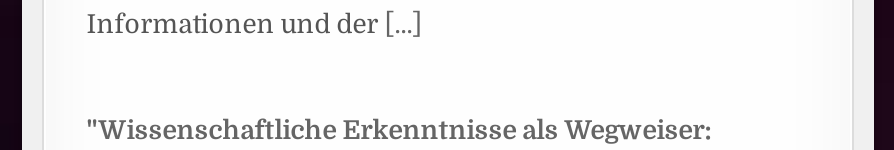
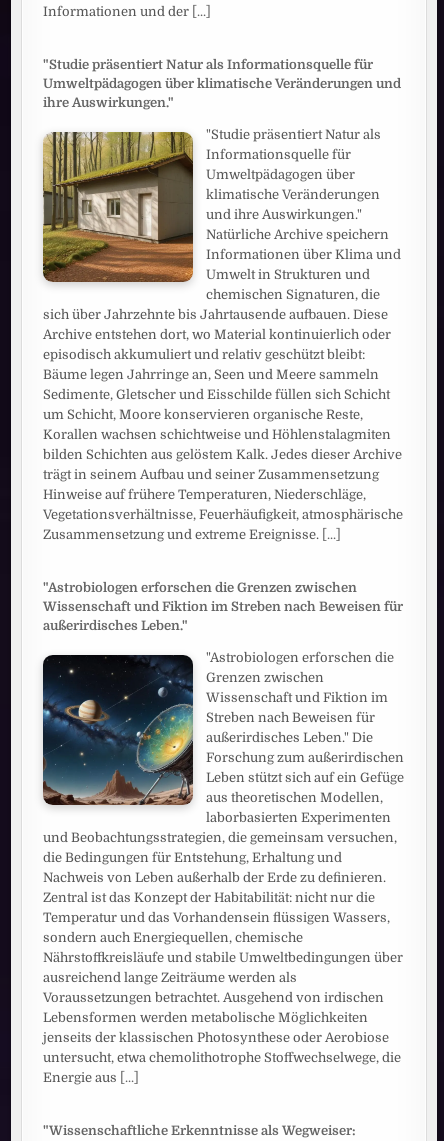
none -> [41,57,403,542] [image] | "Studie präsentiert Natur als Informationsquelle für | Umweltpädagogen über klimatische Veränderungen und | ihre Auswirkungen." | "Studie präsentiert Natur als | Informationsquelle für | Umweltpädagogen über | klimatische Veränderungen | und ihre Auswirkungen." | Natürliche Archive speichern | Informationen über Klima und | Umwelt in Strukturen und | chemischen Signaturen, die | sich über Jahrzehnte bis Jahrtausende aufbauen. Diese | Archive entstehen dort, wo Material kontinuierlich oder | episodisch akkumuliert und relativ geschützt bleibt: | Bäume legen Jahrringe an, Seen und Meere sammeln | Sedimente, Gletscher und Eisschilde füllen sich Schicht | um Schicht, Moore konservieren organische Reste, | Korallen wachsen schichtweise und Höhlenstalagmiten | bilden Schichten aus gelöstem Kalk. Jedes dieser Archive | trägt in seinem Aufbau und seiner Zusammensetzung | Hinweise auf frühere Temperaturen, Niederschläge, | Vegetationsverhältnisse, Feuerhäufigkeit, atmosphärische | Zusammensetzung und extreme Ereignisse. [...]
none -> [41,580,404,1085] [image] | "Astrobiologen erforschen die Grenzen zwischen | Wissenschaft und Fiktion im Streben nach Beweisen für | außerirdisches Leben." | "Astrobiologen erforschen die | Grenzen zwischen | Wissenschaft und Fiktion im | Streben nach Beweisen für | außerirdisches Leben." Die | Forschung zum außerirdischen | Leben stützt sich auf ein Gefüge | aus theoretischen Modellen, | laborbasierten Experimenten | und Beobachtungsstrategien, die gemeinsam versuchen, | die Bedingungen für Entstehung, Erhaltung und | Nachweis von Leben außerhalb der Erde zu definieren. | Zentral ist das Konzept der Habitabilität: nicht nur die | Temperatur und das Vorhandensein flüssigen Wassers, | sondern auch Energiequellen, chemische | Nährstoffkreisläufe und stabile Umweltbedingungen über | ausreichend lange Zeiträume werden als | Voraussetzungen betrachtet. Ausgehend von irdischen | Lebensformen werden metabolische Möglichkeiten | jenseits der klassischen Photosynthese oder Aerobiose | untersucht, etwa chemolithotrophe Stoffwechselwege, die | Energie aus [...]

